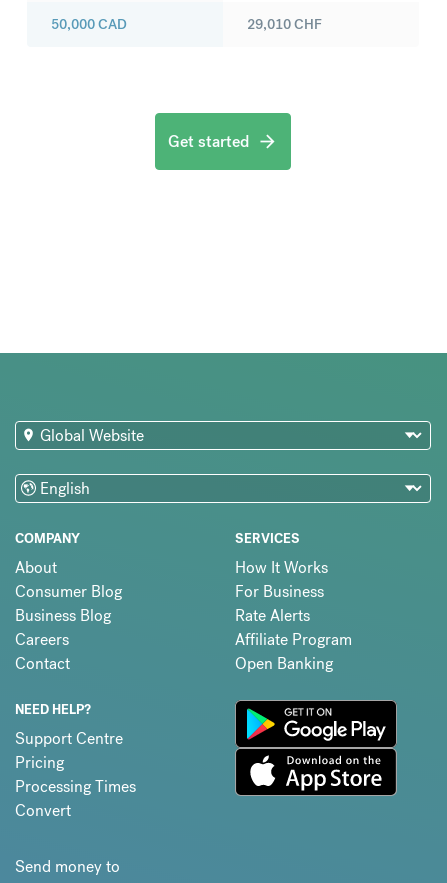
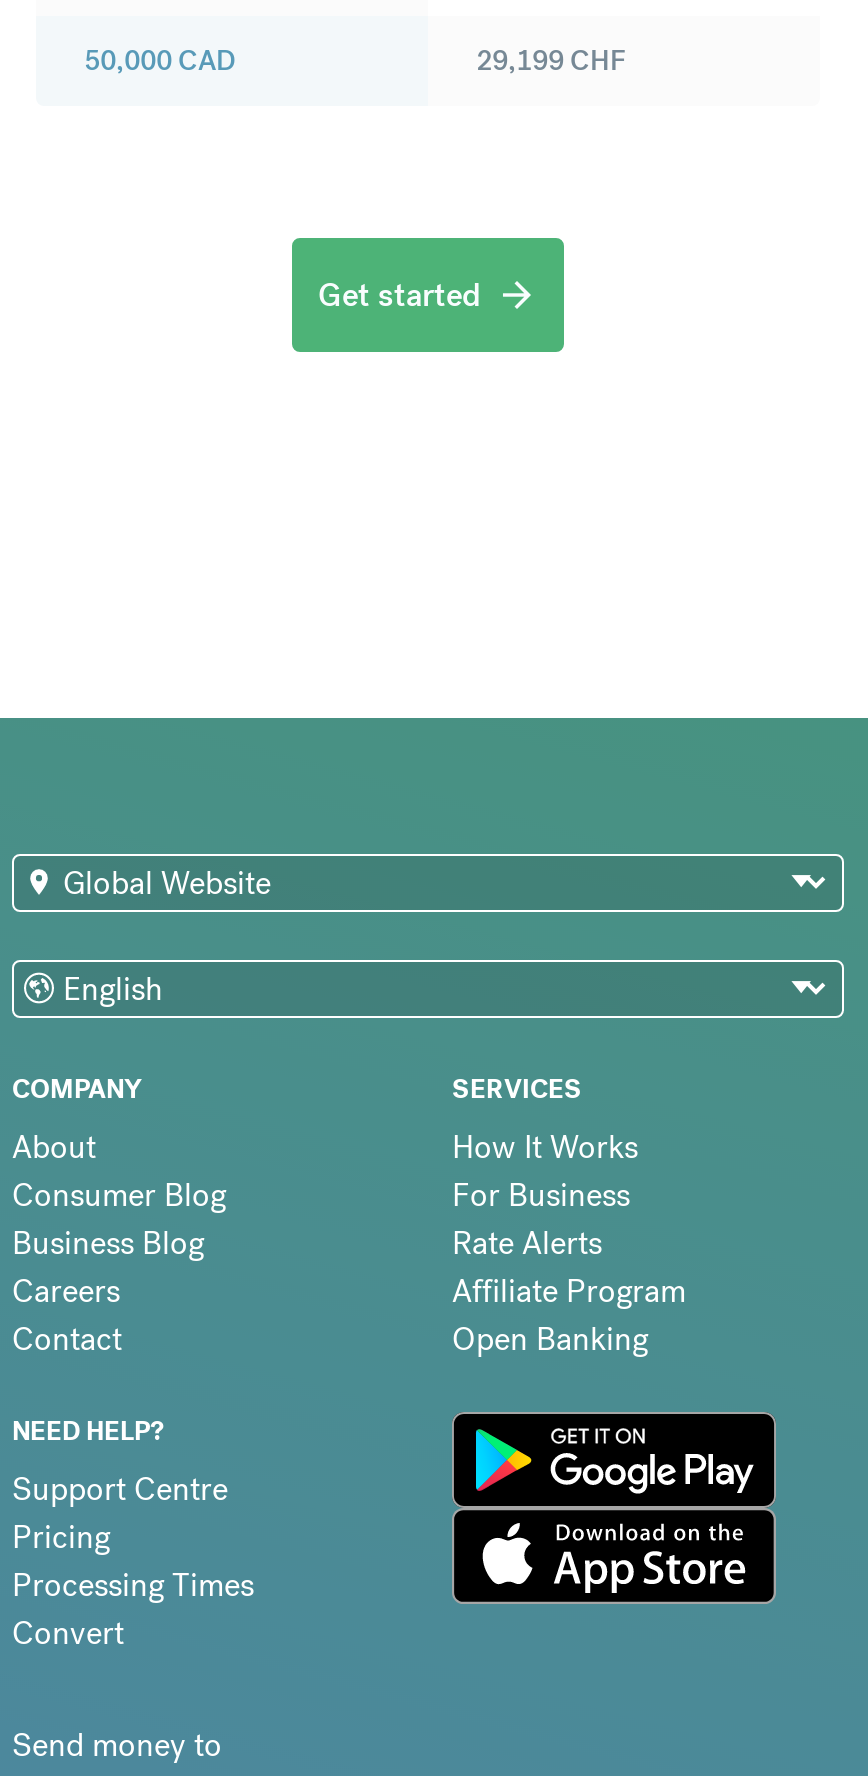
[247,15,322,33] 29,010 CHF -> [476,42,626,78] 29,199 CHF

